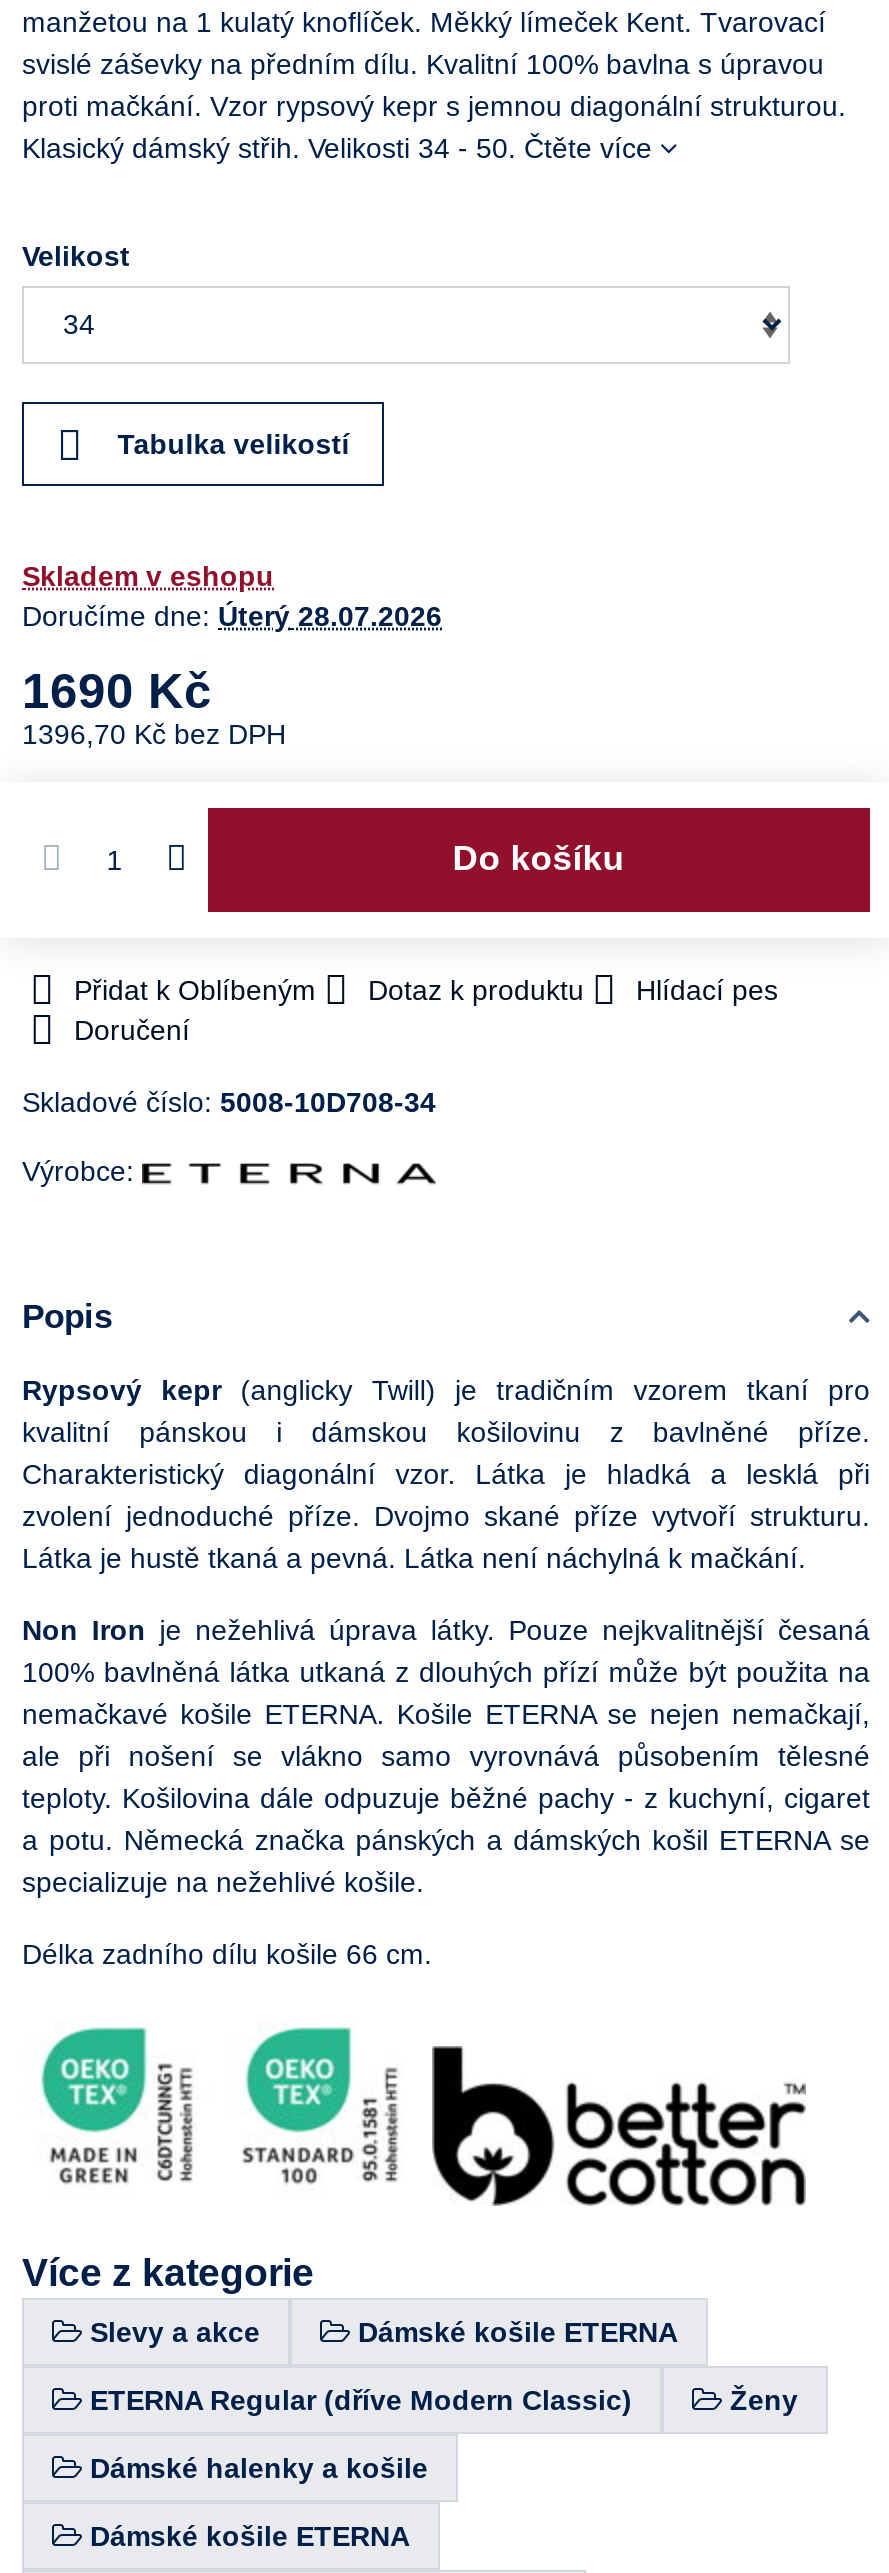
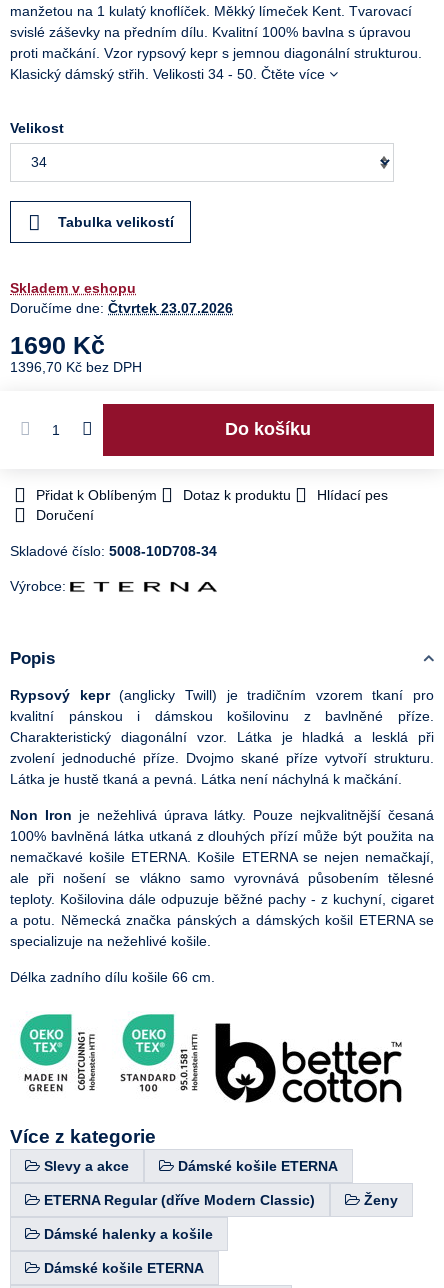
[22,600,442,632] Doručíme dne: Úterý 28.07.2026 -> [10,300,233,316] Doručíme dne: Čtvrtek 23.07.2026

